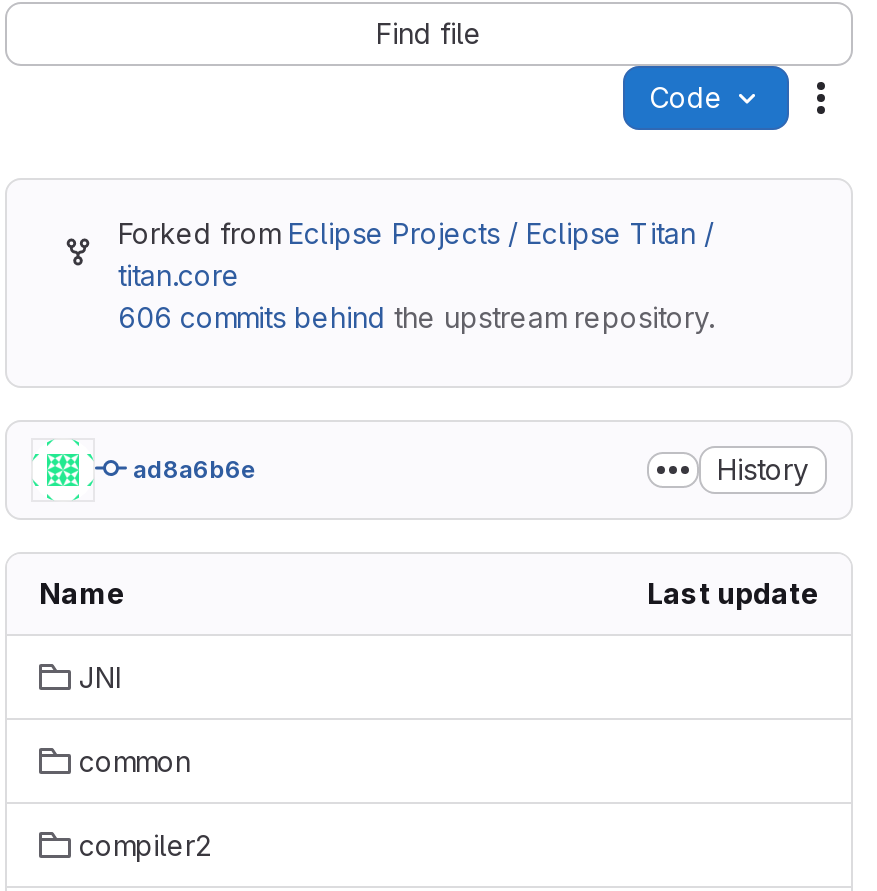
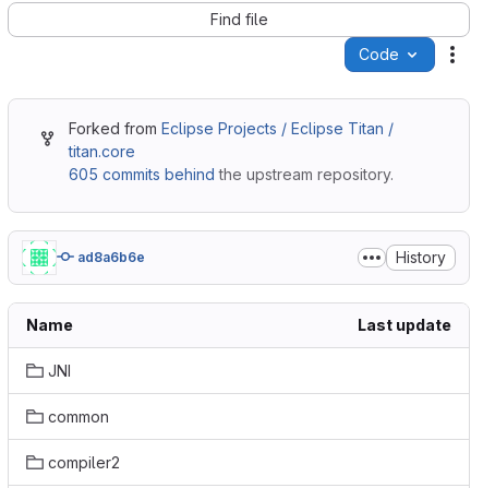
[118,300,714,334] 606 commits behind the upstream repository. -> [69,165,394,183] 605 commits behind the upstream repository.

